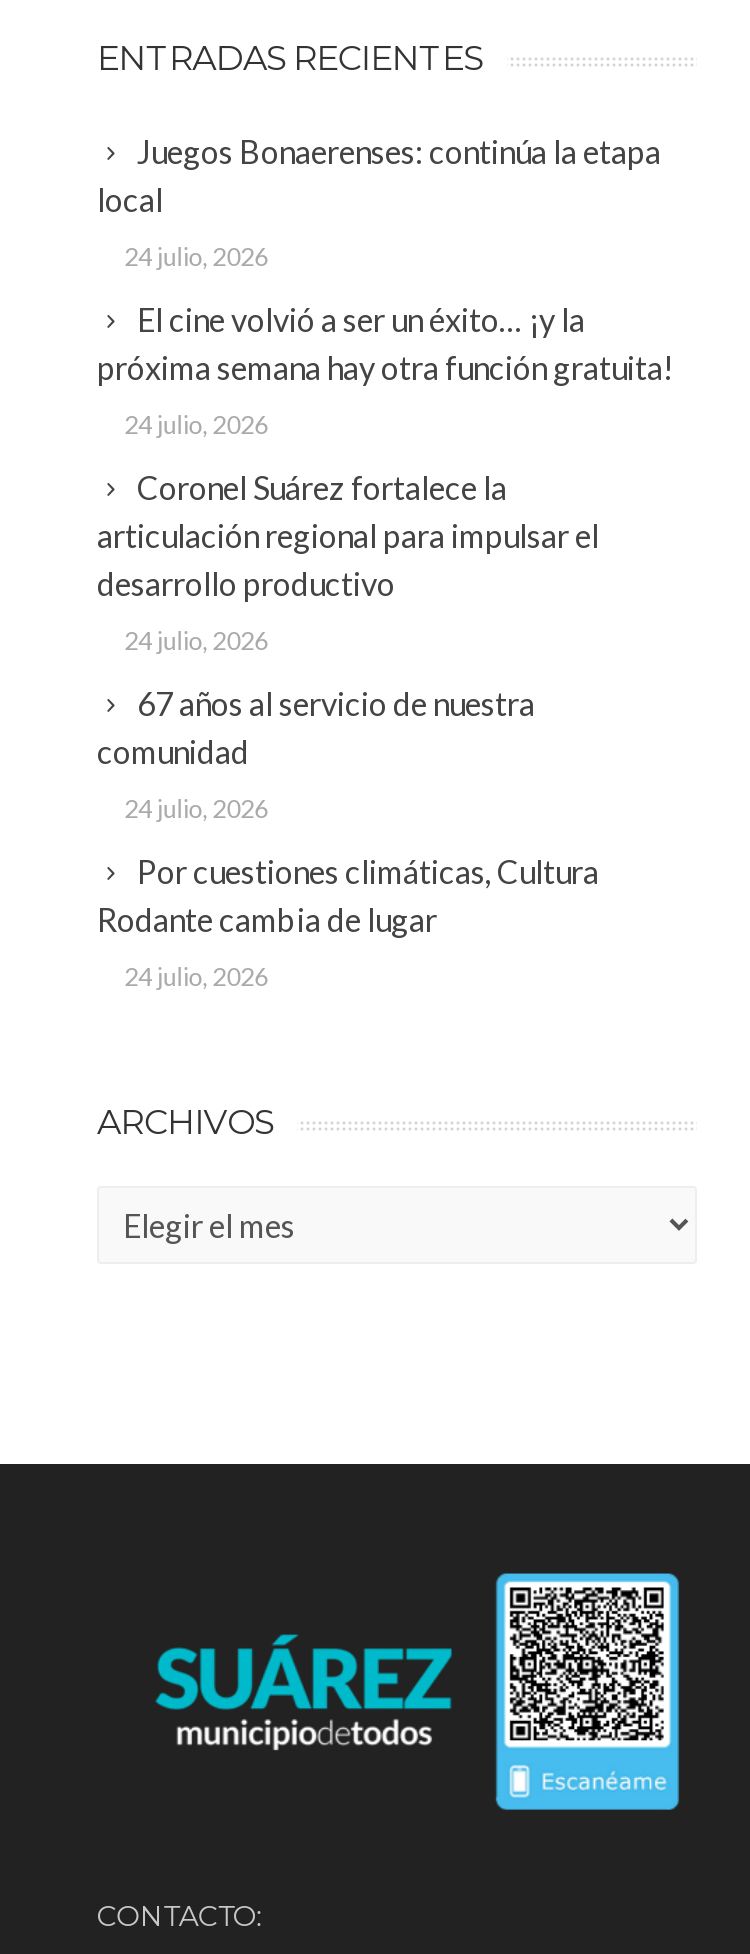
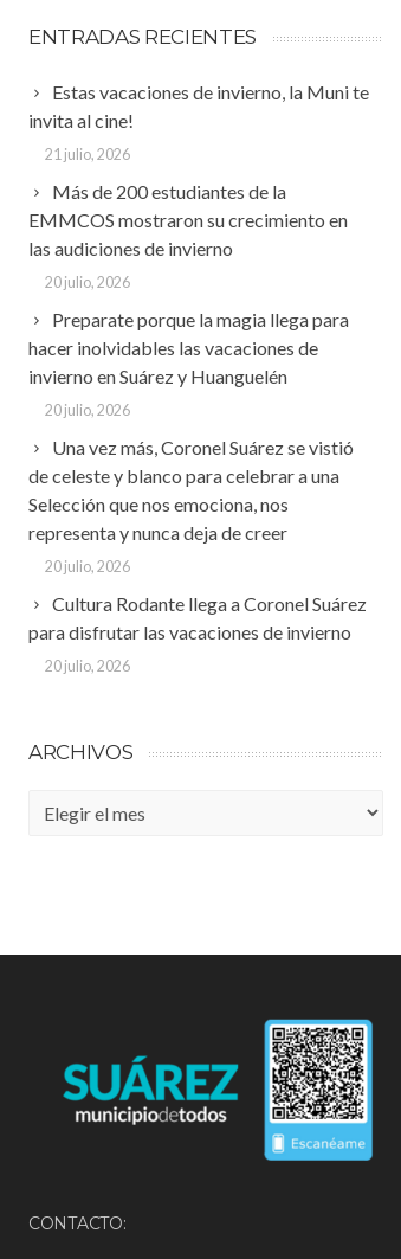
[97,132,661,218] Juegos Bonaerenses: continúa la etapa | local -> [28,80,369,131] Estas vacaciones de invierno, la Muni te | invita al cine!
[124,242,268,272] 24 julio, 2026 -> [45,146,130,163] 21 julio, 2026
[97,300,673,386] El cine volvió a ser un éxito… ¡y la | próxima semana hay otra función gratuita! -> [28,180,348,259] Más de 200 estudiantes de la | EMMCOS mostraron su crecimiento en | las audiciones de invierno
[124,410,268,440] 24 julio, 2026 -> [45,273,130,291] 20 julio, 2026
[97,468,599,602] Coronel Suárez fortalece la | articulación regional para impulsar el | desarrollo productivo -> [28,308,349,387] Preparate porque la magia llega para | hacer inolvidables las vacaciones de | invierno en Suárez y Huanguelén
[124,626,268,656] 24 julio, 2026 -> [45,401,130,419] 20 julio, 2026
[97,684,535,770] 67 años al servicio de nuestra | comunidad -> [28,436,354,544] Una vez más, Coronel Suárez se vistió | de celeste y blanco para celebrar a una | Selección que nos emociona, nos | representa y nunca deja de creer
[124,794,268,824] 24 julio, 2026 -> [45,558,130,575] 20 julio, 2026
[97,852,599,938] Por cuestiones climáticas, Cultura | Rodante cambia de lugar -> [28,592,367,643] Cultura Rodante llega a Coronel Suárez | para disfrutar las vacaciones de invierno
[124,962,268,992] 24 julio, 2026 -> [45,657,130,675] 20 julio, 2026

